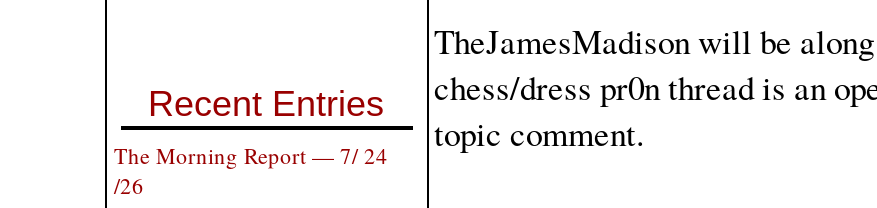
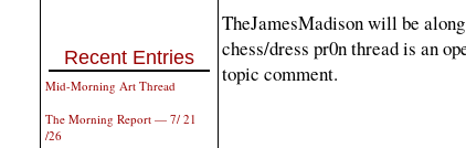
[114,140,388,170] The Morning Report — 7/ 24 -> [45,77,196,127] Mid-Morning Art Thread | The Morning Report — 7/ 21

